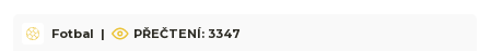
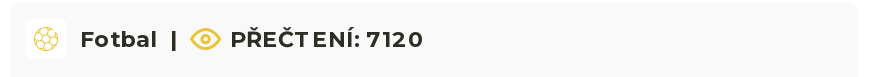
[133,25,241,41] PŘEČTENÍ: 3347 -> [230,24,424,52] PŘEČTENÍ: 7120

